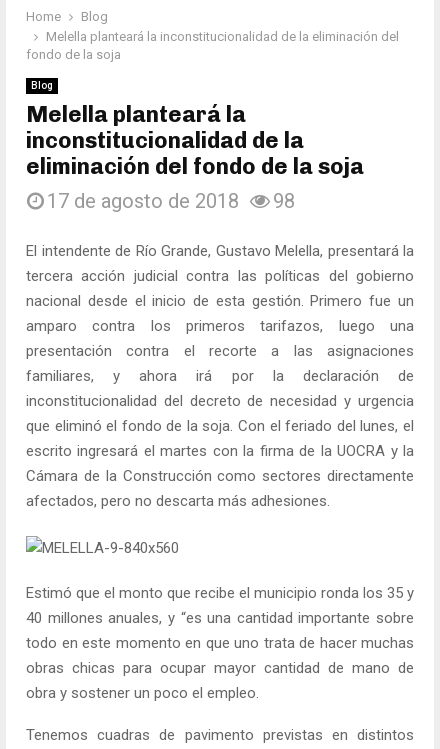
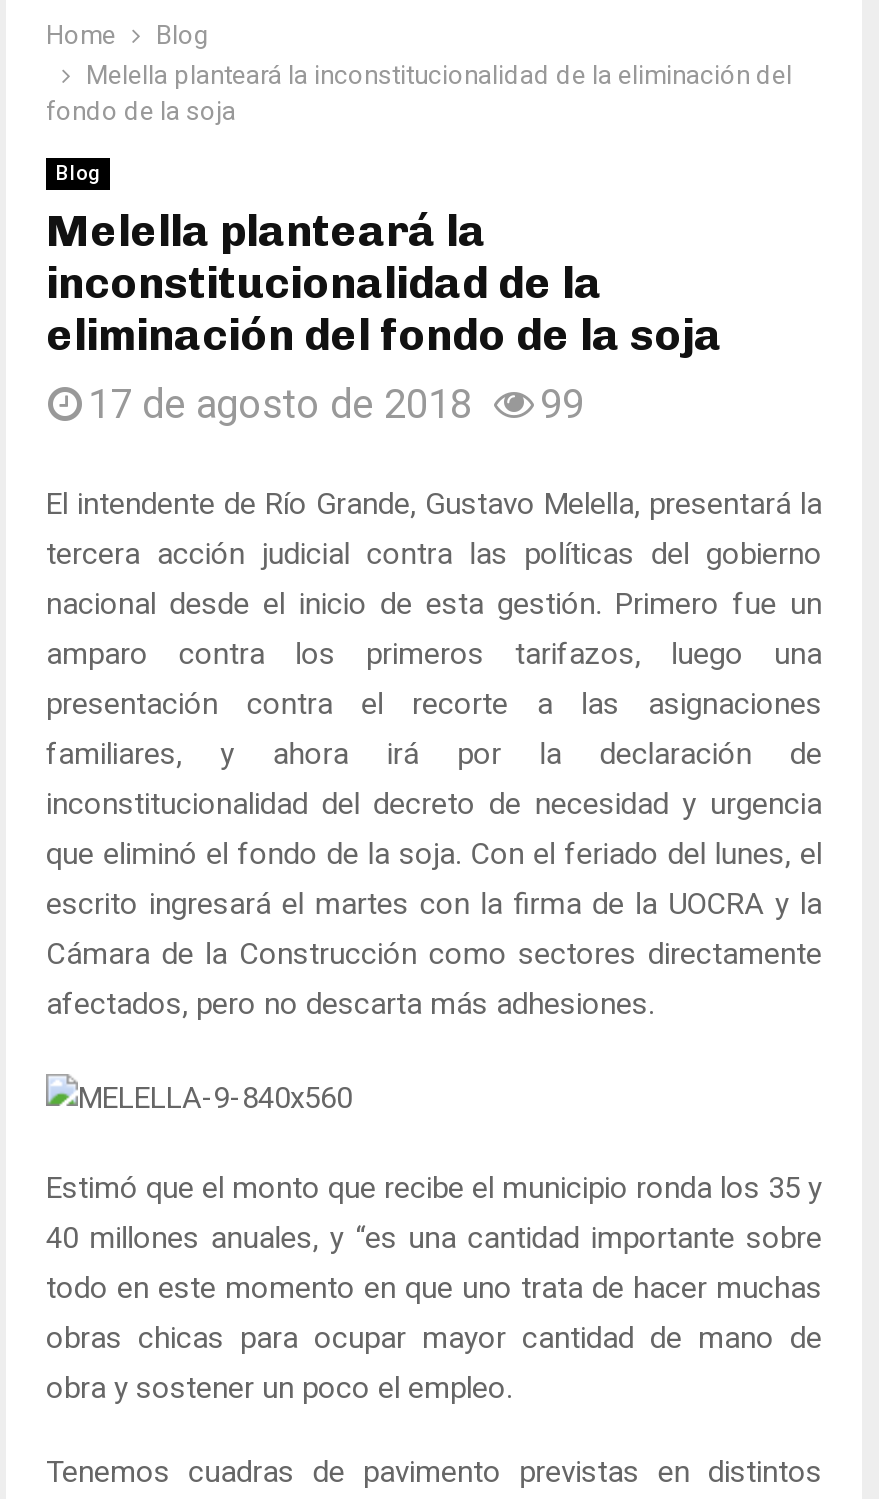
[47,189,295,213] 17 de agosto de 2018 98 -> [88,380,584,428] 17 de agosto de 2018 99

